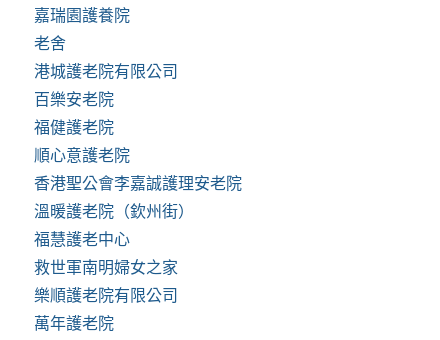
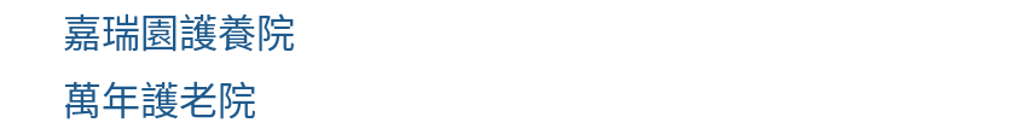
[34,35,242,304] 老舍 | 港城護老院有限公司 | 百樂安老院 | 福健護老院 | 順心意護老院 | 香港聖公會李嘉誠護理安老院 | 溫暖護老院（欽州街） | 福慧護老中心 | 救世軍南明婦女之家 | 樂順護老院有限公司 -> none

